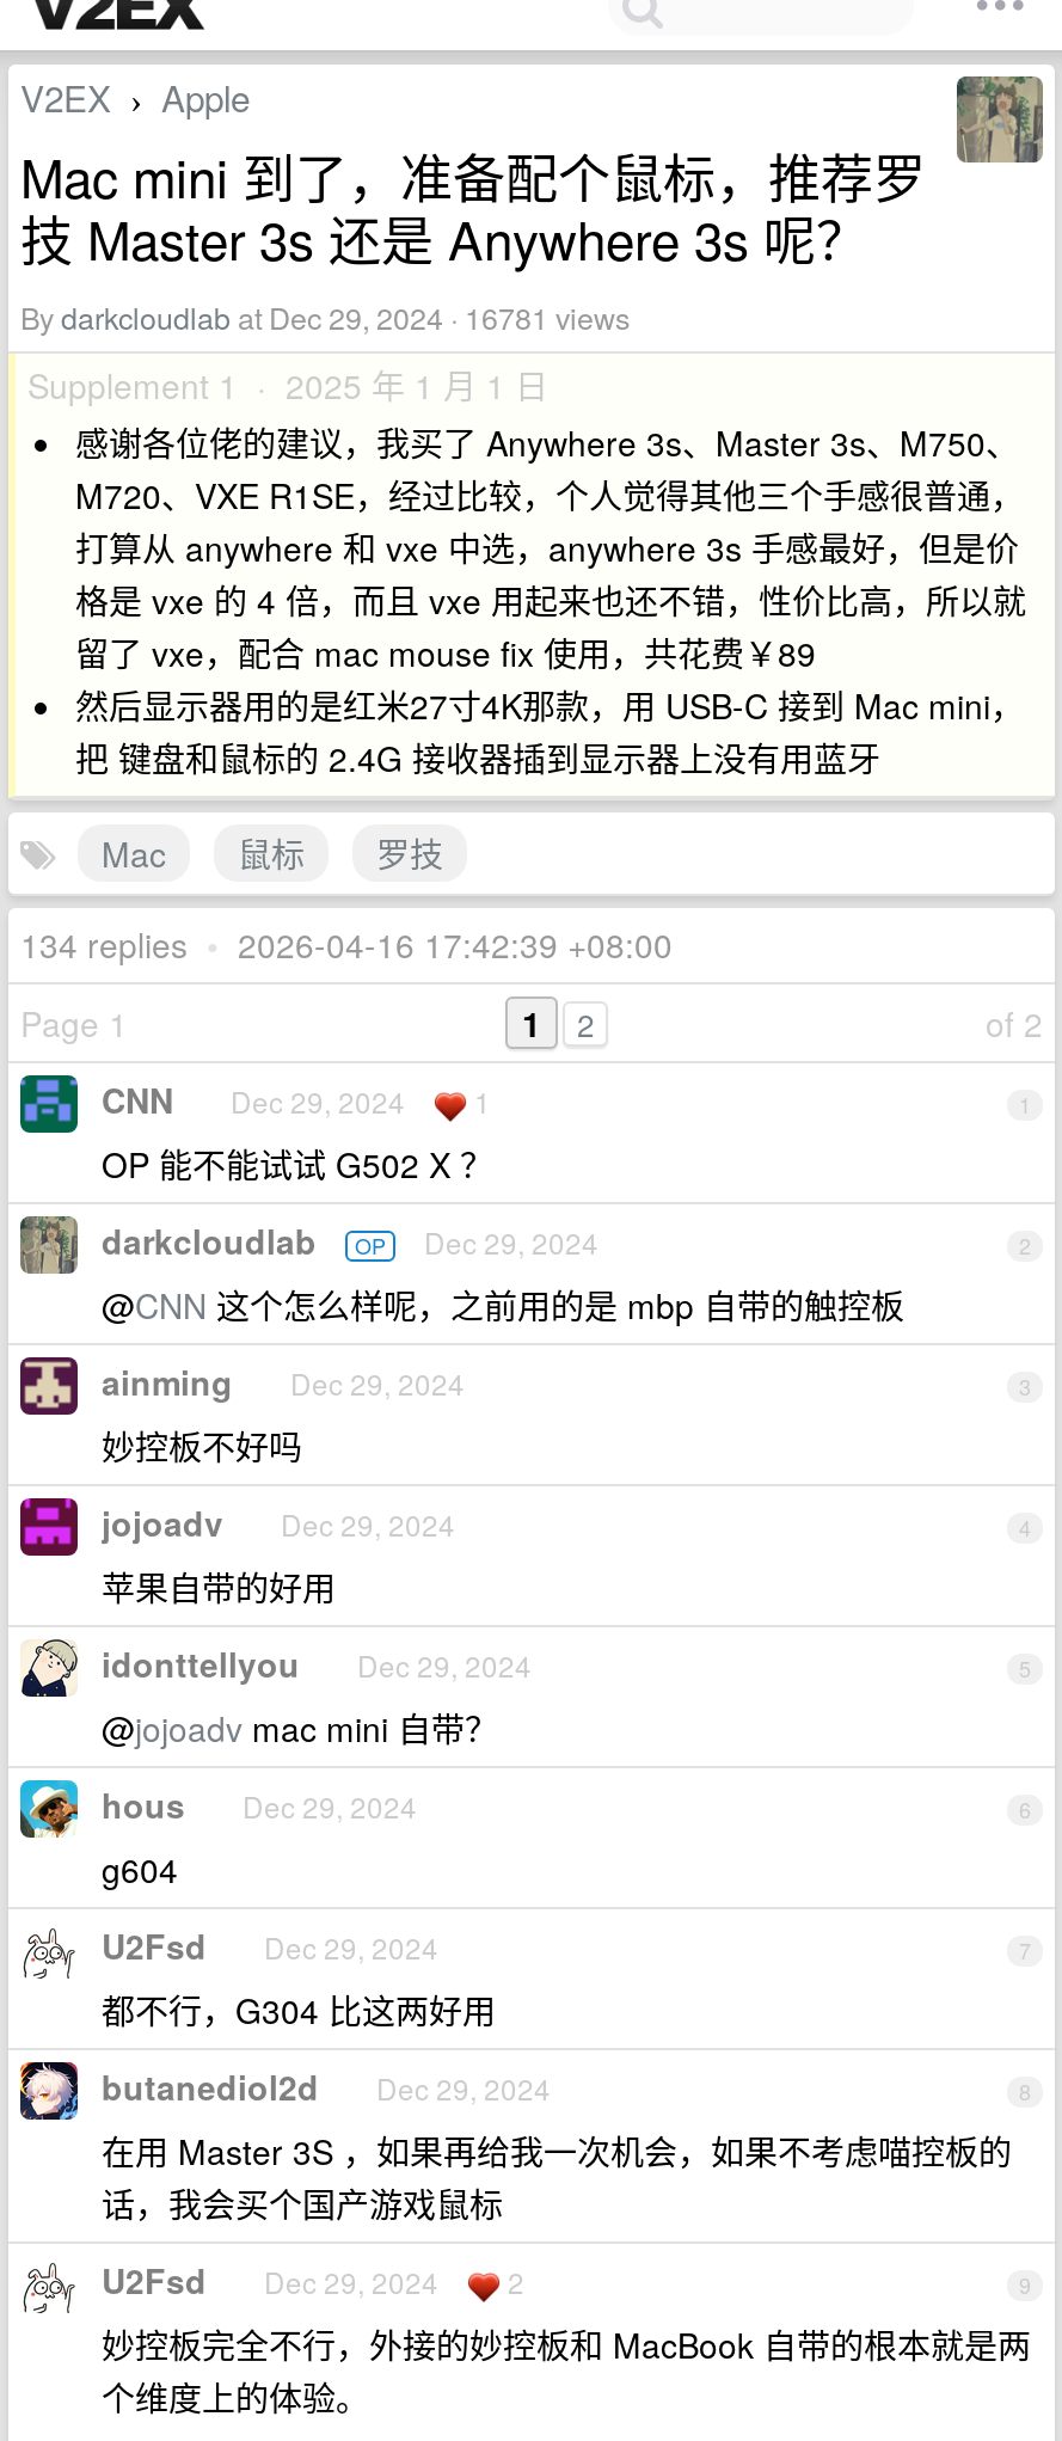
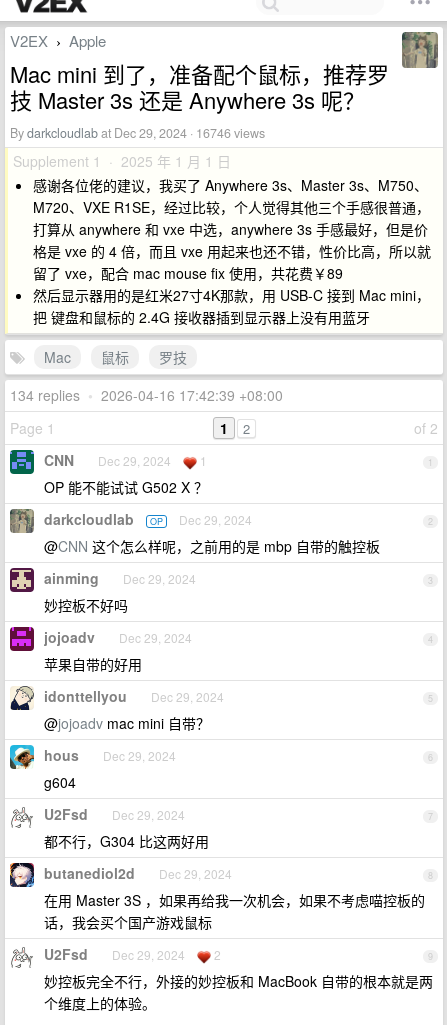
[20,296,630,339] By darkcloudlab at Dec 29, 2024 · 16781 views -> [10,124,265,142] By darkcloudlab at Dec 29, 2024 · 16746 views

